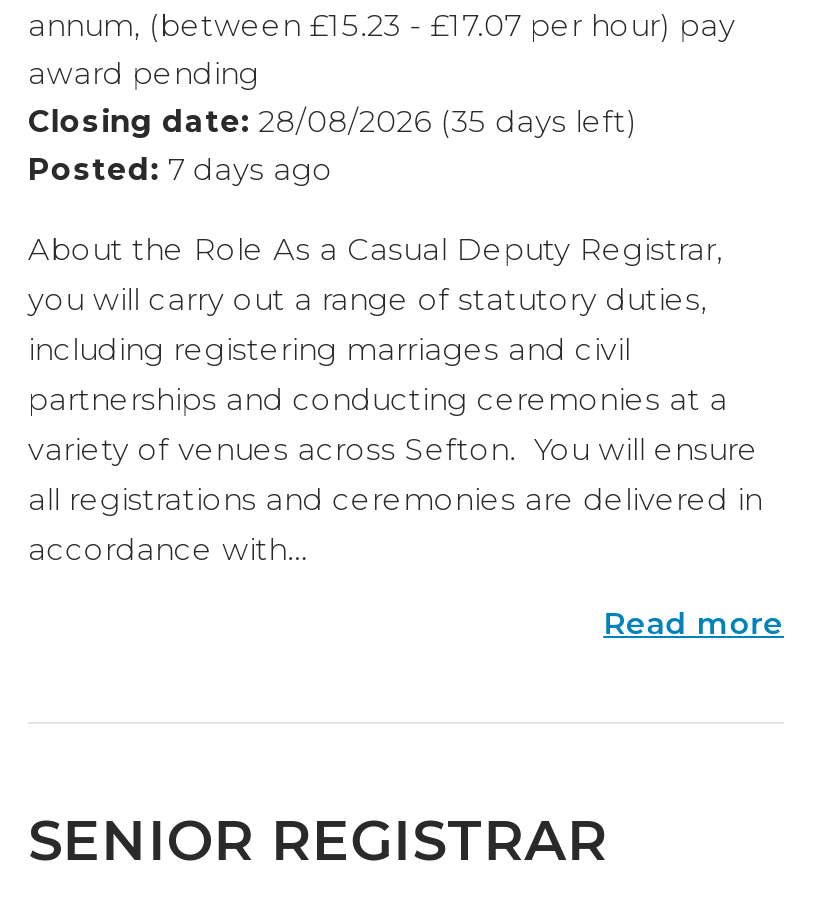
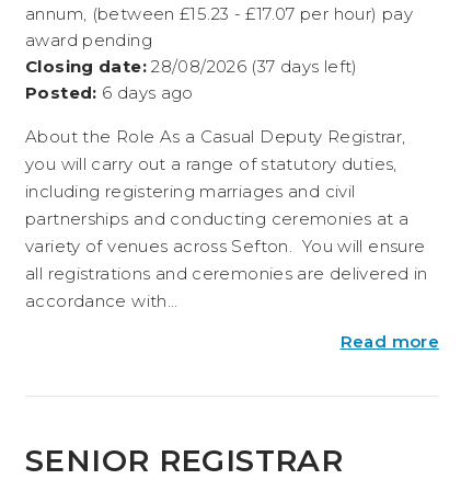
[28,102,637,140] Closing date: 28/08/2026 (35 days left) -> [25,56,358,77] Closing date: 28/08/2026 (37 days left)
[28,150,334,188] Posted: 7 days ago -> [25,82,194,103] Posted: 6 days ago

